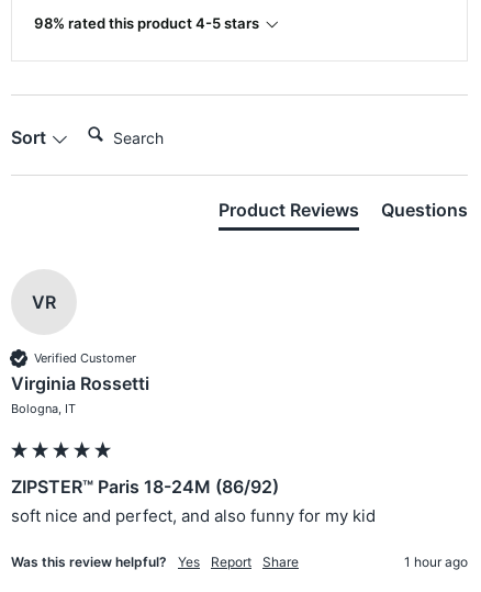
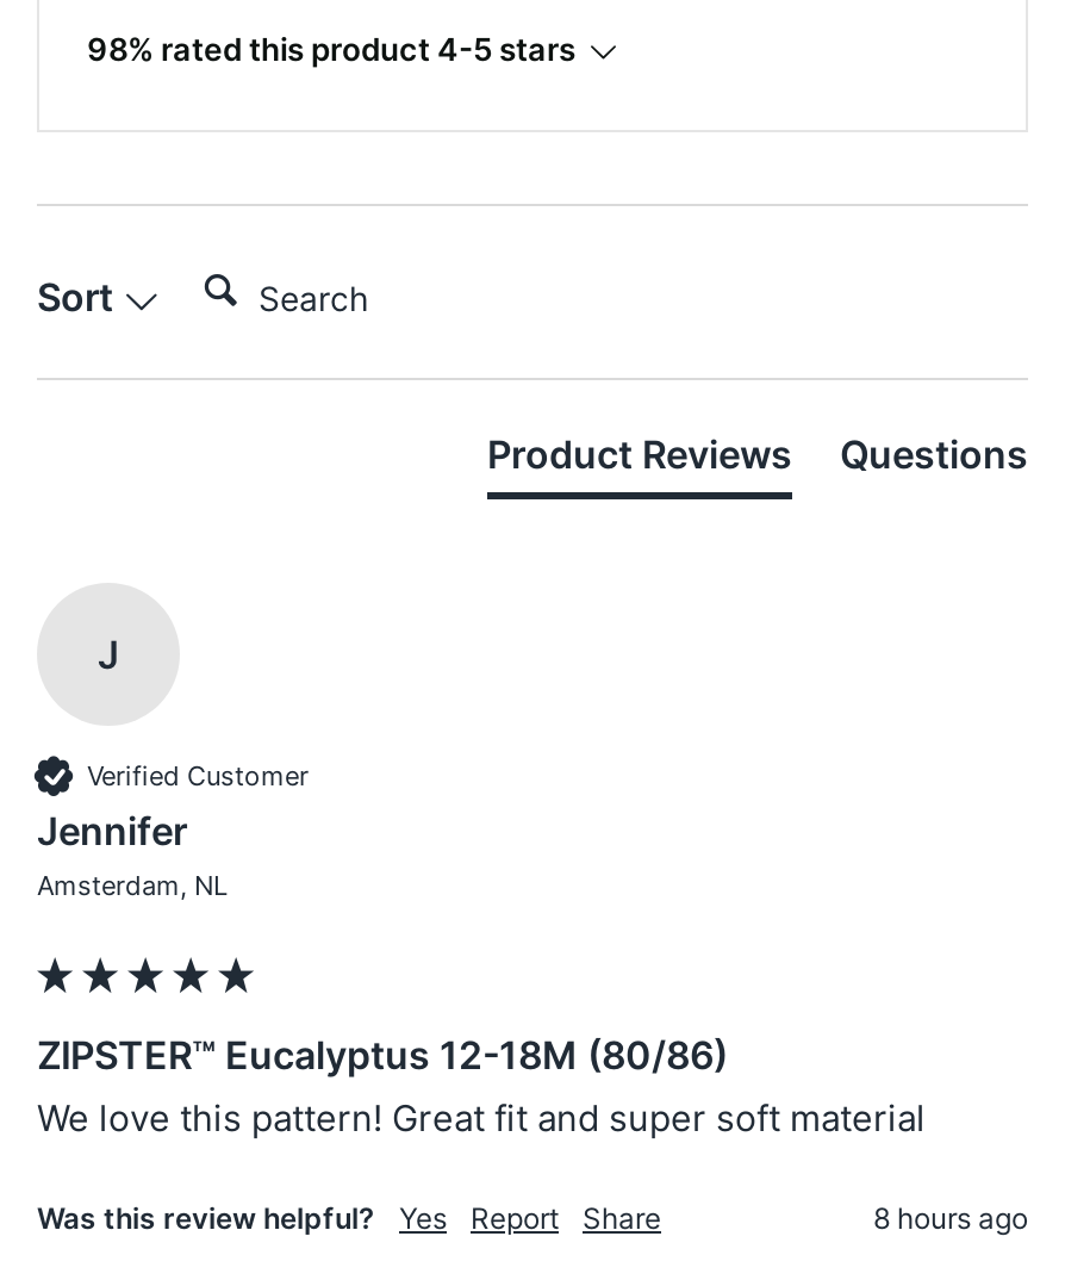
[32,291,56,313] VR -> [98,631,119,678] J
[11,372,149,416] Virginia Rossetti | Bologna, IT -> [37,807,228,902] Jennifer | Amsterdam, NL
[11,476,380,526] ZIPSTER™ Paris 18-24M (86/92) | soft nice and perfect, and also funny for my kid -> [37,1031,935,1141] ZIPSTER™ Eucalyptus 12-18M (80/86) | We love this pattern! Great fit and super soft material
[404,554,468,570] 1 hour ago -> [873,1200,1028,1236] 8 hours ago

